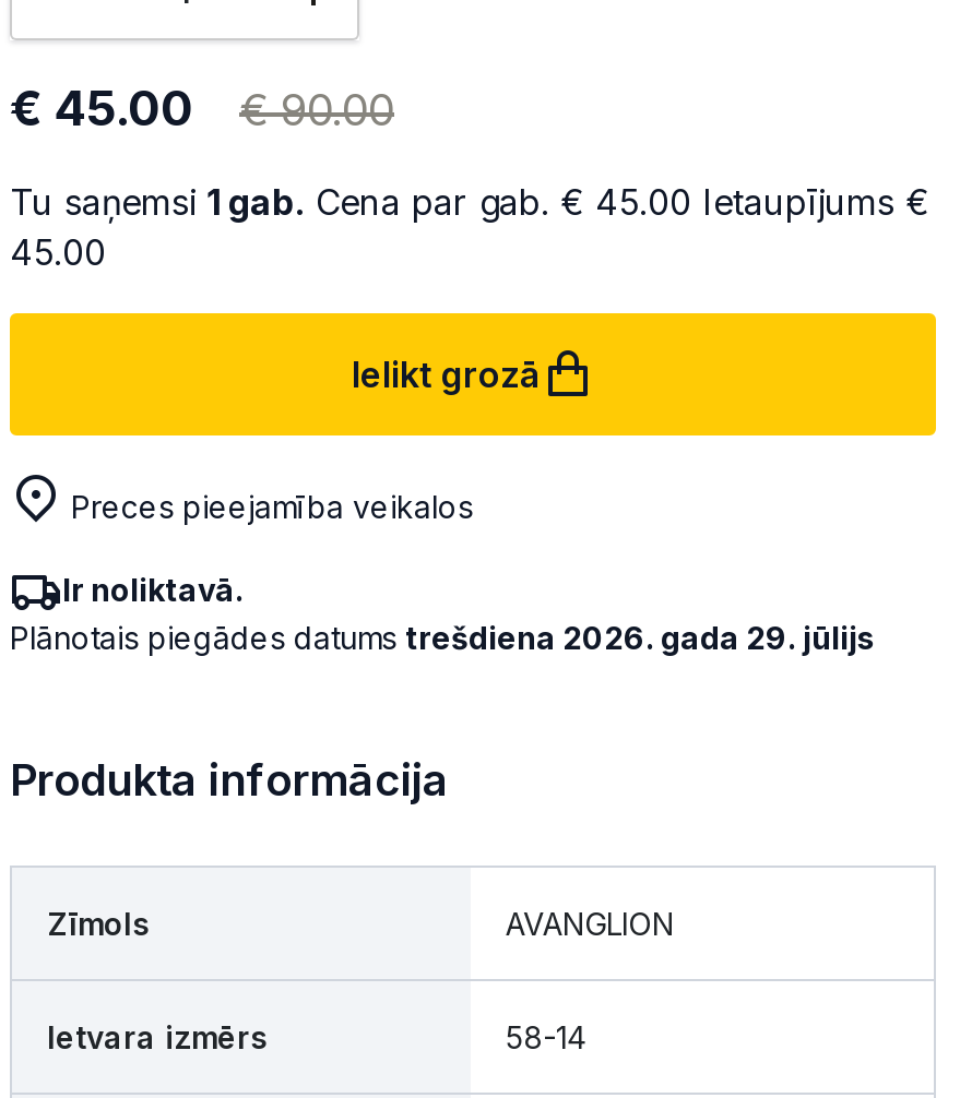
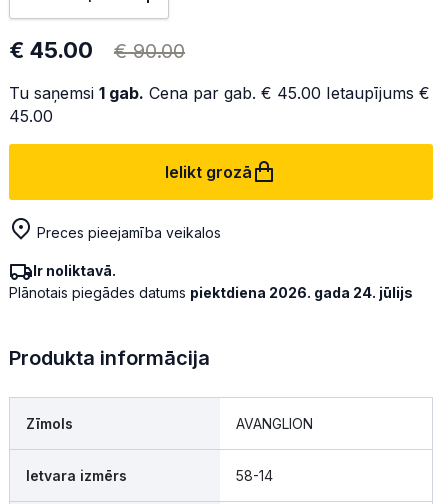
[10,620,877,657] Plānotais piegādes datums trešdiena 2026. gada 29. jūlijs -> [9,284,413,301] Plānotais piegādes datums piektdiena 2026. gada 24. jūlijs

